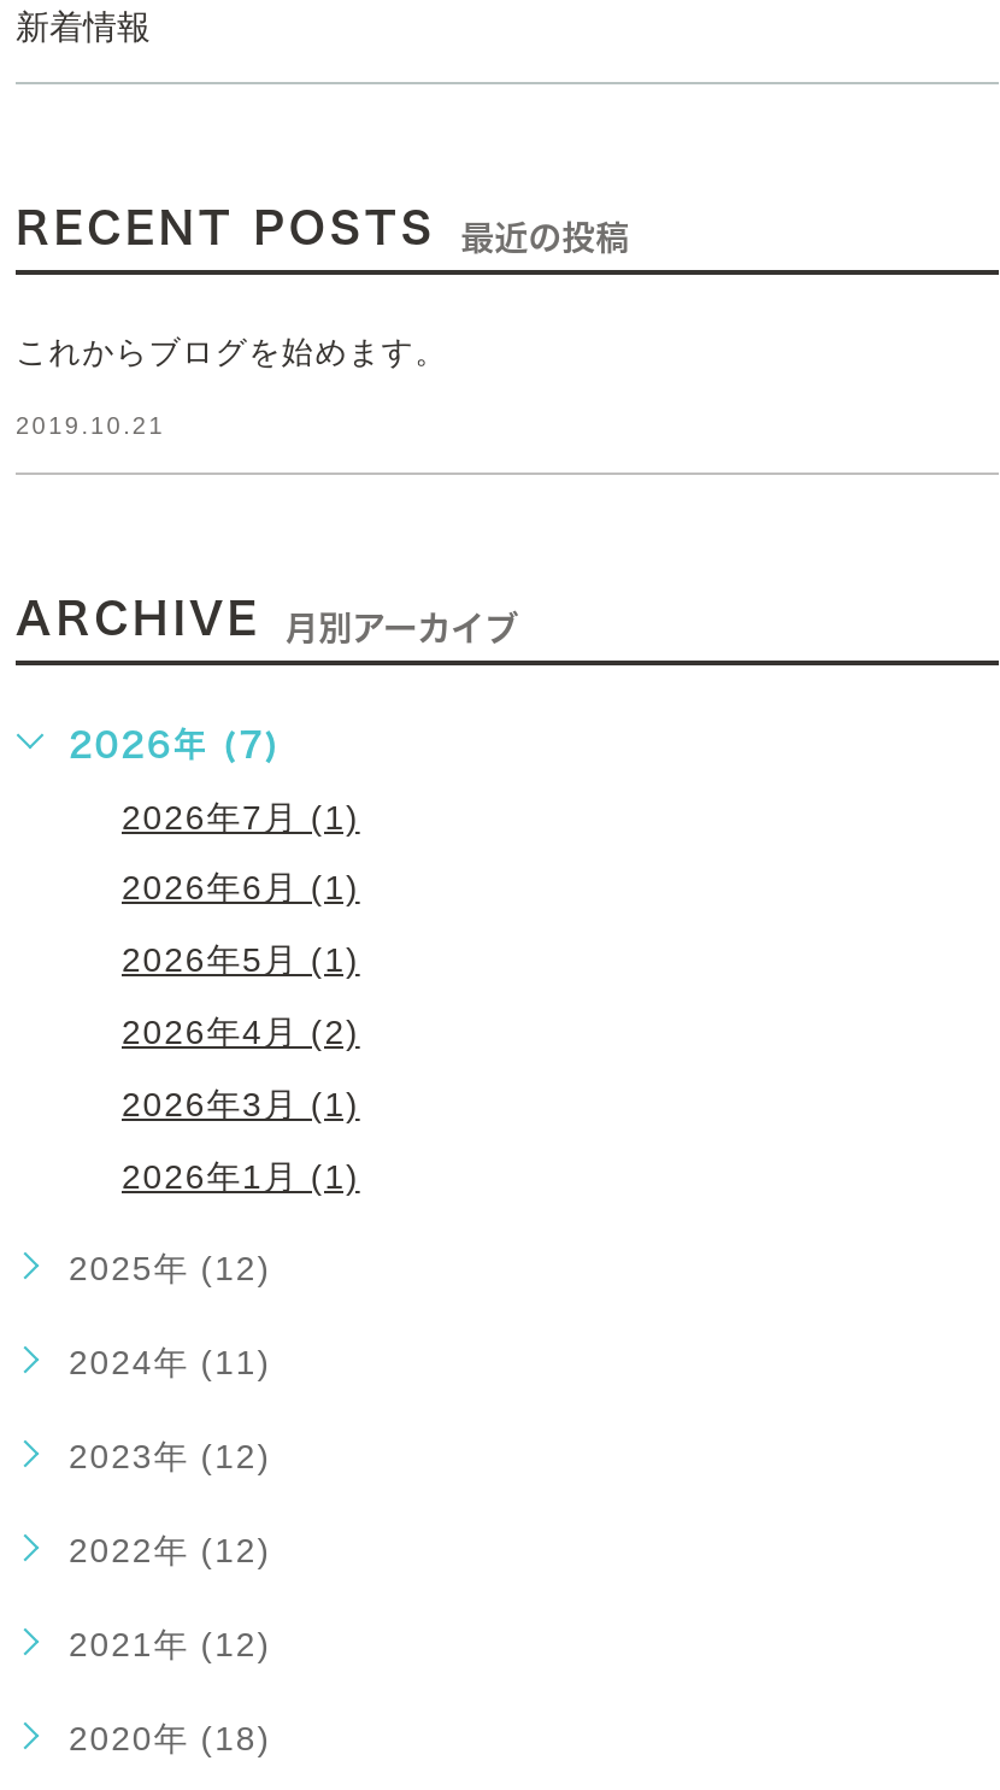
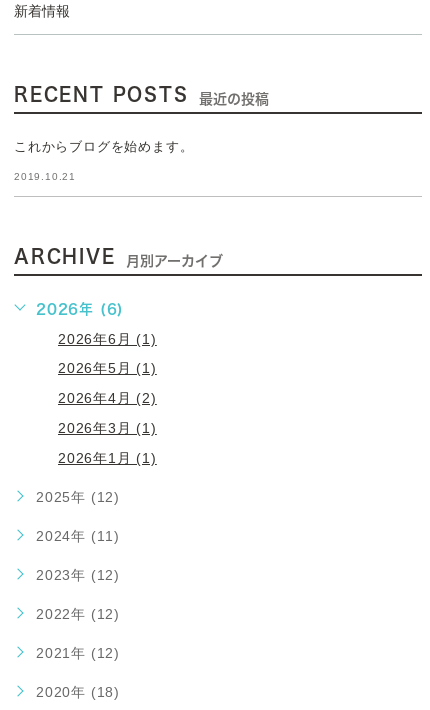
[69,727,360,835] 2026年 (7) | 2026年7月 (1) -> [36,302,124,316] 2026年 (6)

